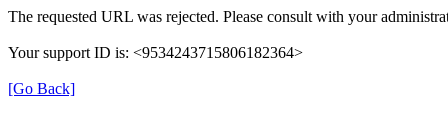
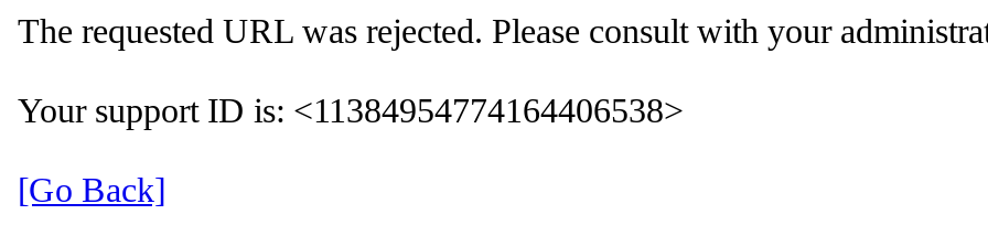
[8,44,303,61] Your support ID is: <9534243715806182364> -> [18,92,684,129] Your support ID is: <11384954774164406538>

